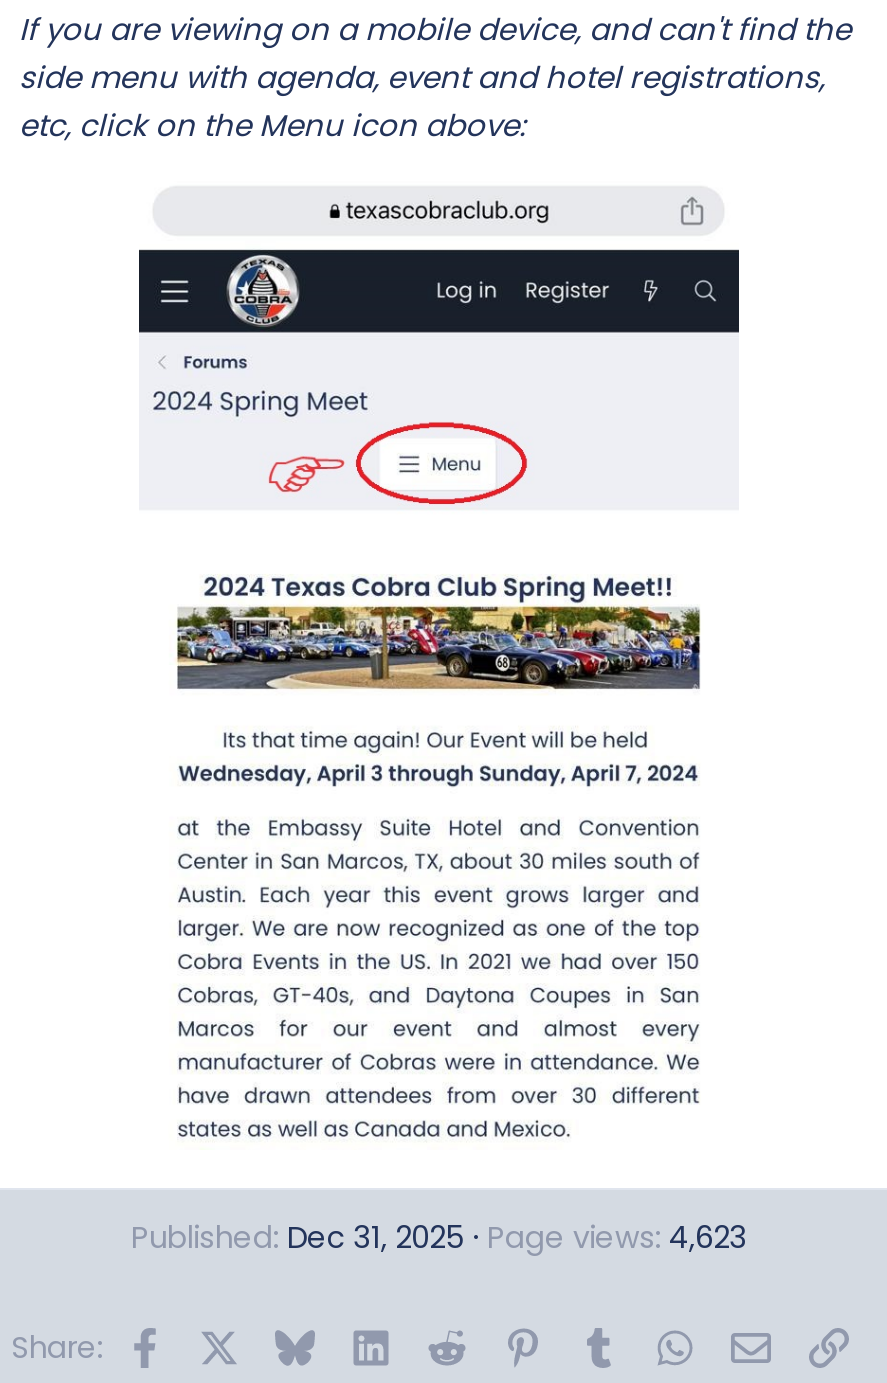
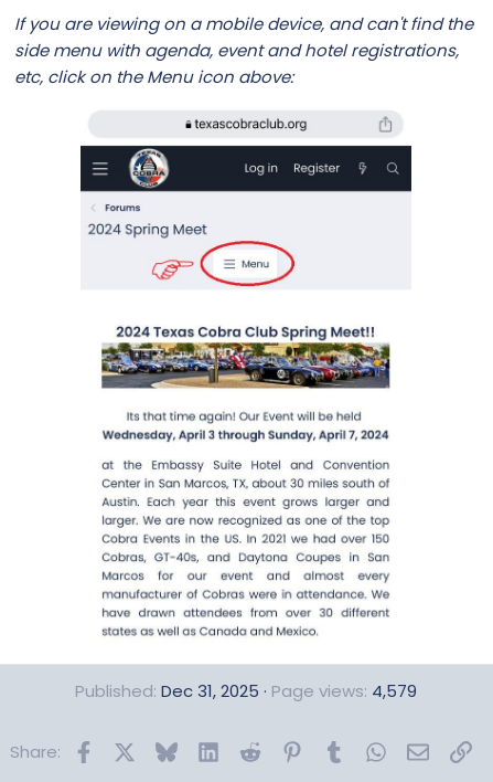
[131,1217,747,1259] Published Dec 31, 2025 Page views 4,623 -> [75,680,417,703] Published Dec 31, 2025 Page views 4,579

